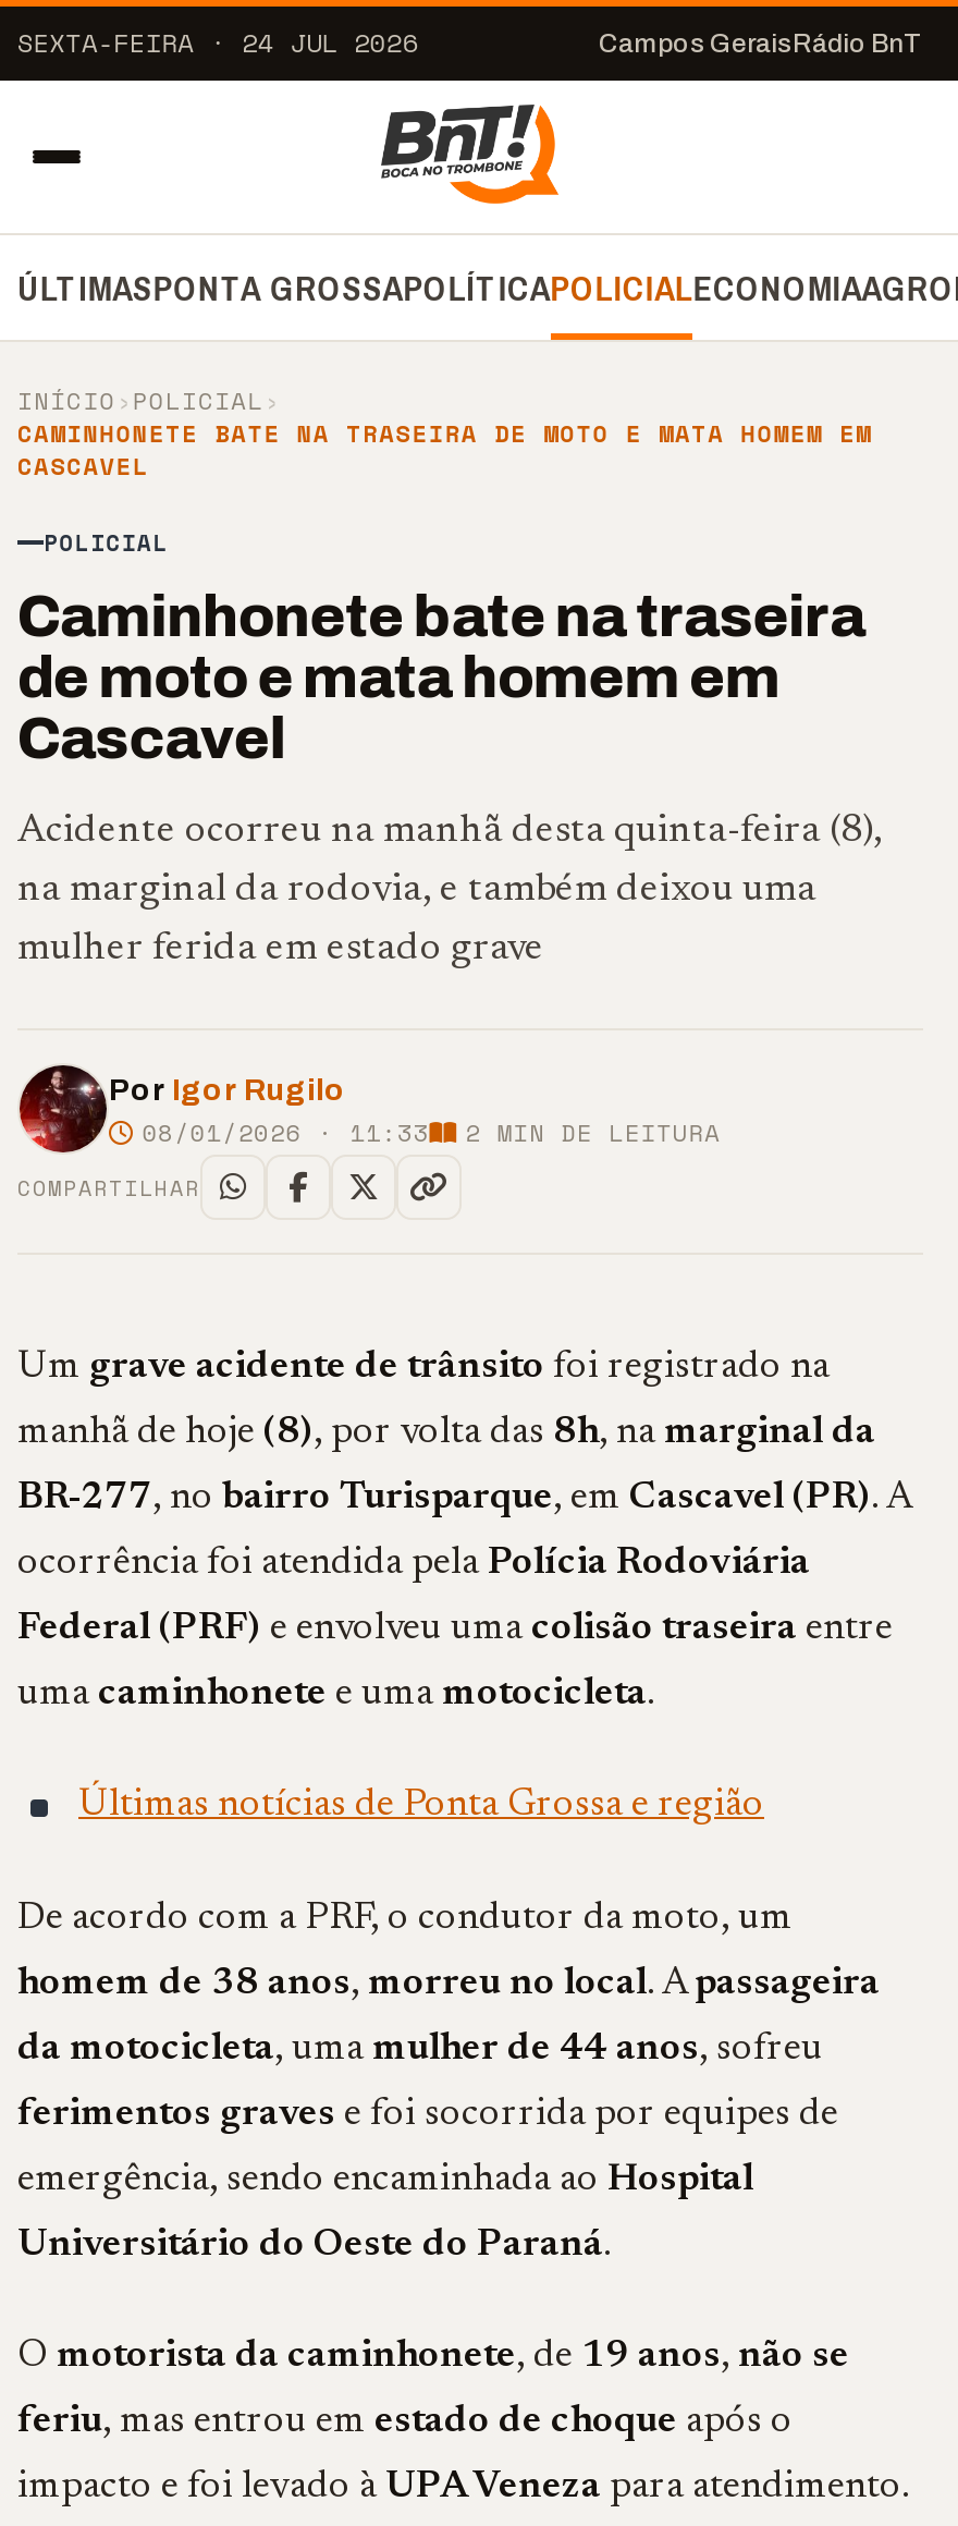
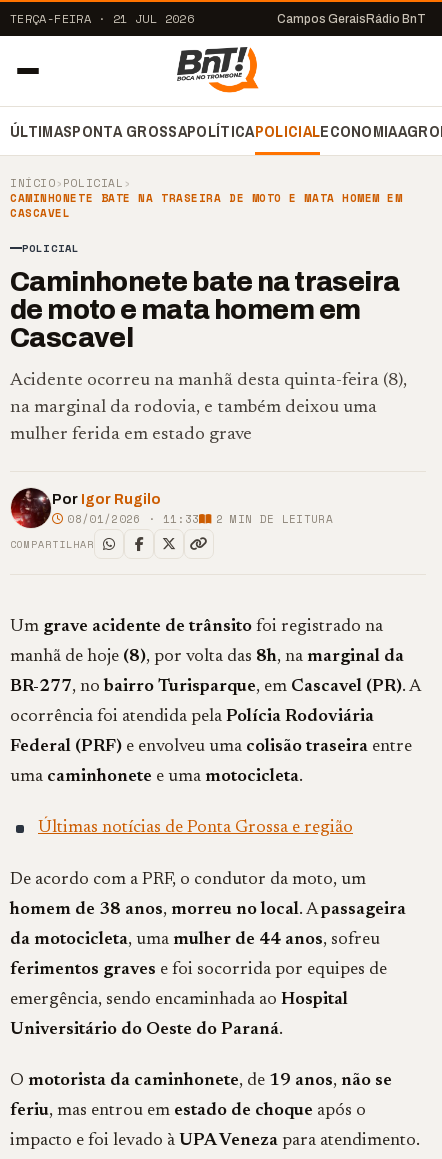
[17,24,418,61] SEXTA-FEIRA · 24 JUL 2026 -> [10,10,194,27] TERÇA-FEIRA · 21 JUL 2026

